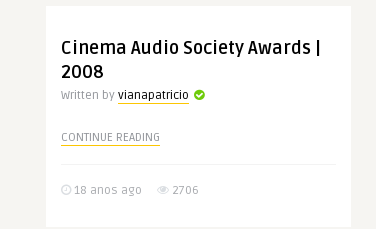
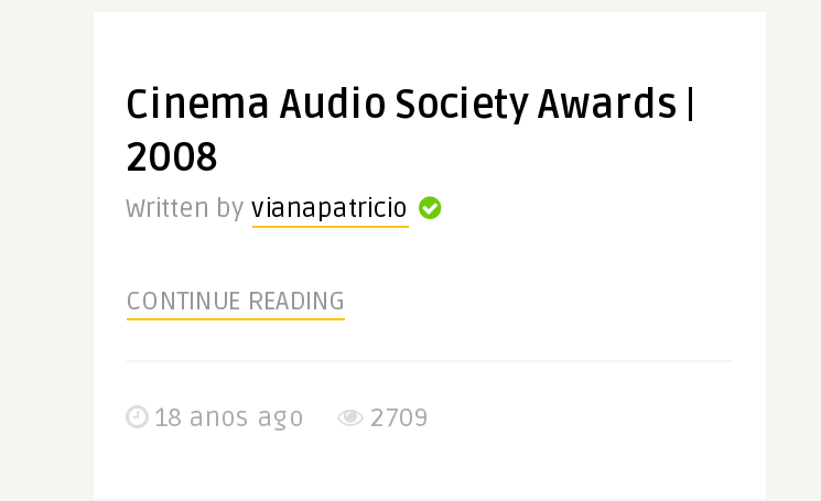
[70,183,198,198] 18 anos ago 2706 -> [148,402,430,435] 18 anos ago 2709

